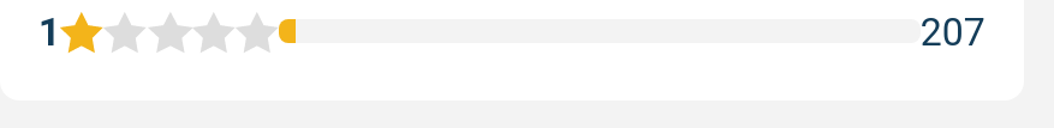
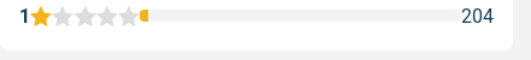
[920,10,985,55] 207 -> [461,5,494,28] 204

